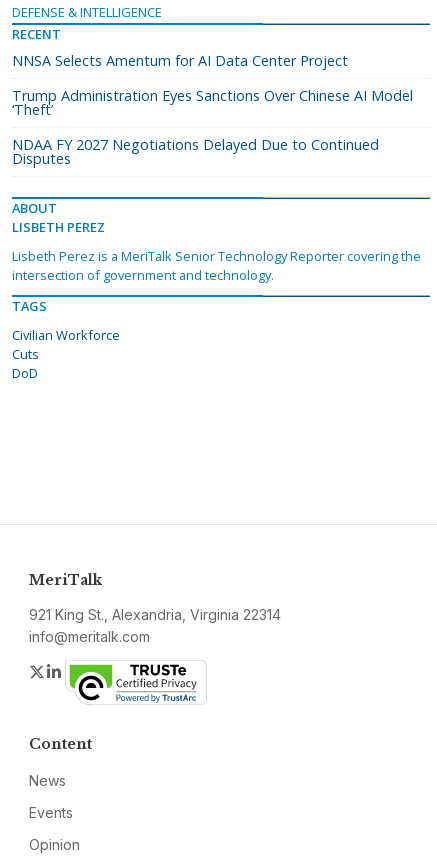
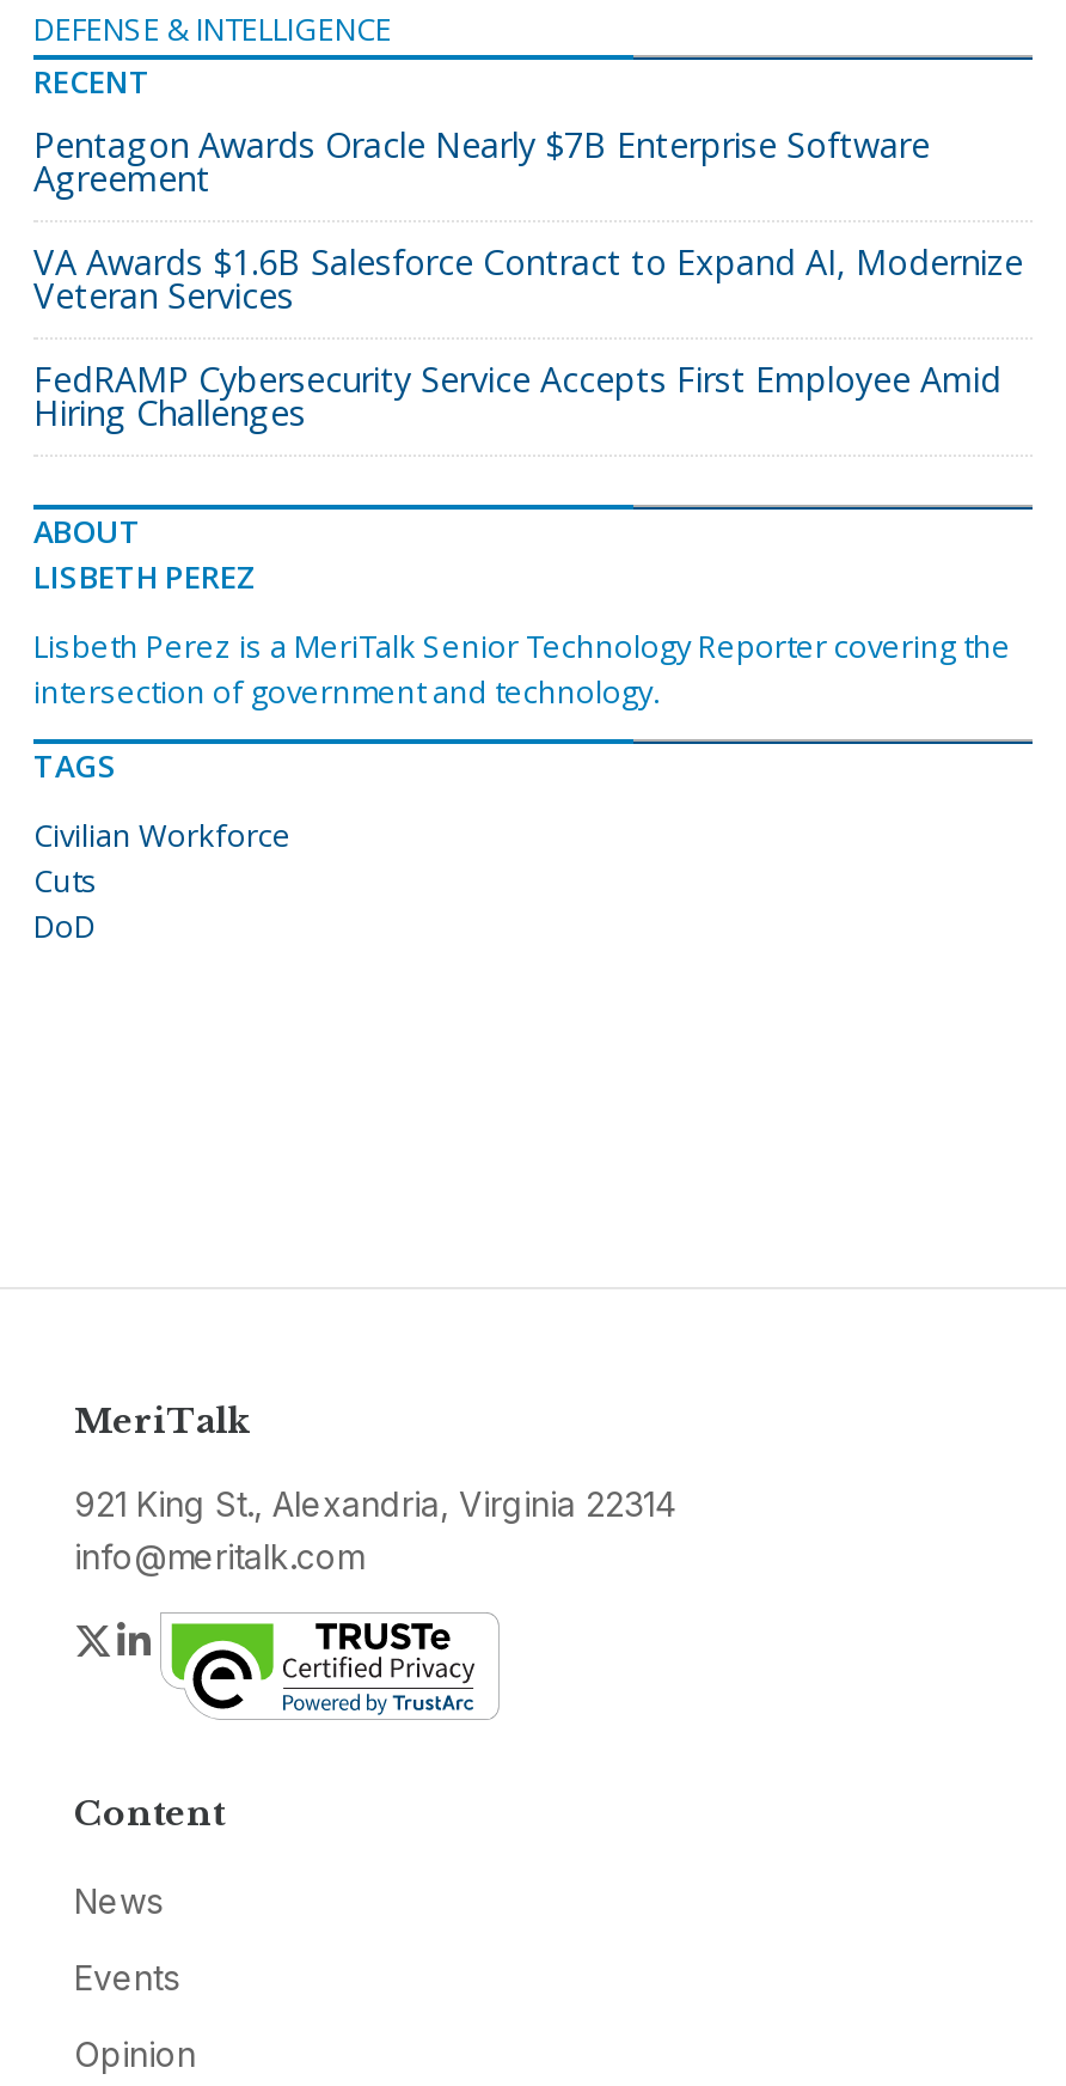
[12,51,348,70] NNSA Selects Amentum for AI Data Center Project -> [33,122,930,201] Pentagon Awards Oracle Nearly $7B Enterprise Software | Agreement
[12,86,413,119] Trump Administration Eyes Sanctions Over Chinese AI Model | ‘Theft’ -> [33,239,1023,318] VA Awards $1.6B Salesforce Contract to Expand AI, Modernize | Veteran Services
[12,135,379,168] NDAA FY 2027 Negotiations Delayed Due to Continued | Disputes -> [33,357,1001,436] FedRAMP Cybersecurity Service Accepts First Employee Amid | Hiring Challenges

